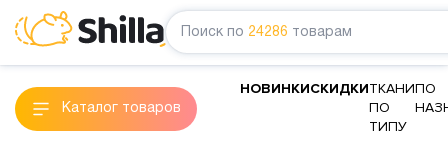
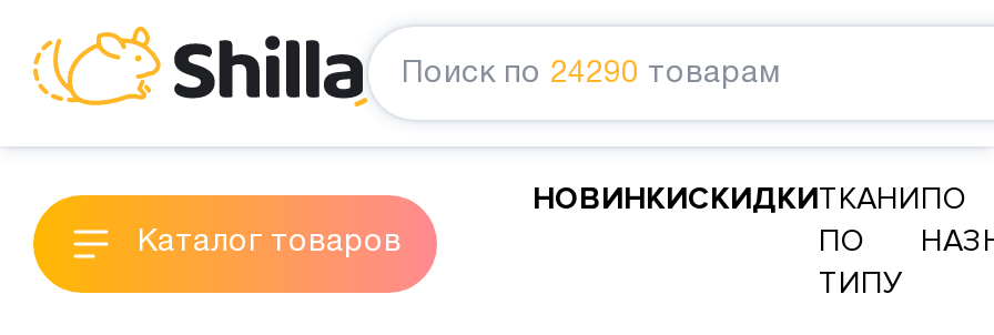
[181,26,352,39] Поиск по 24286 товарам -> [402,60,781,89] Поиск по 24290 товарам

